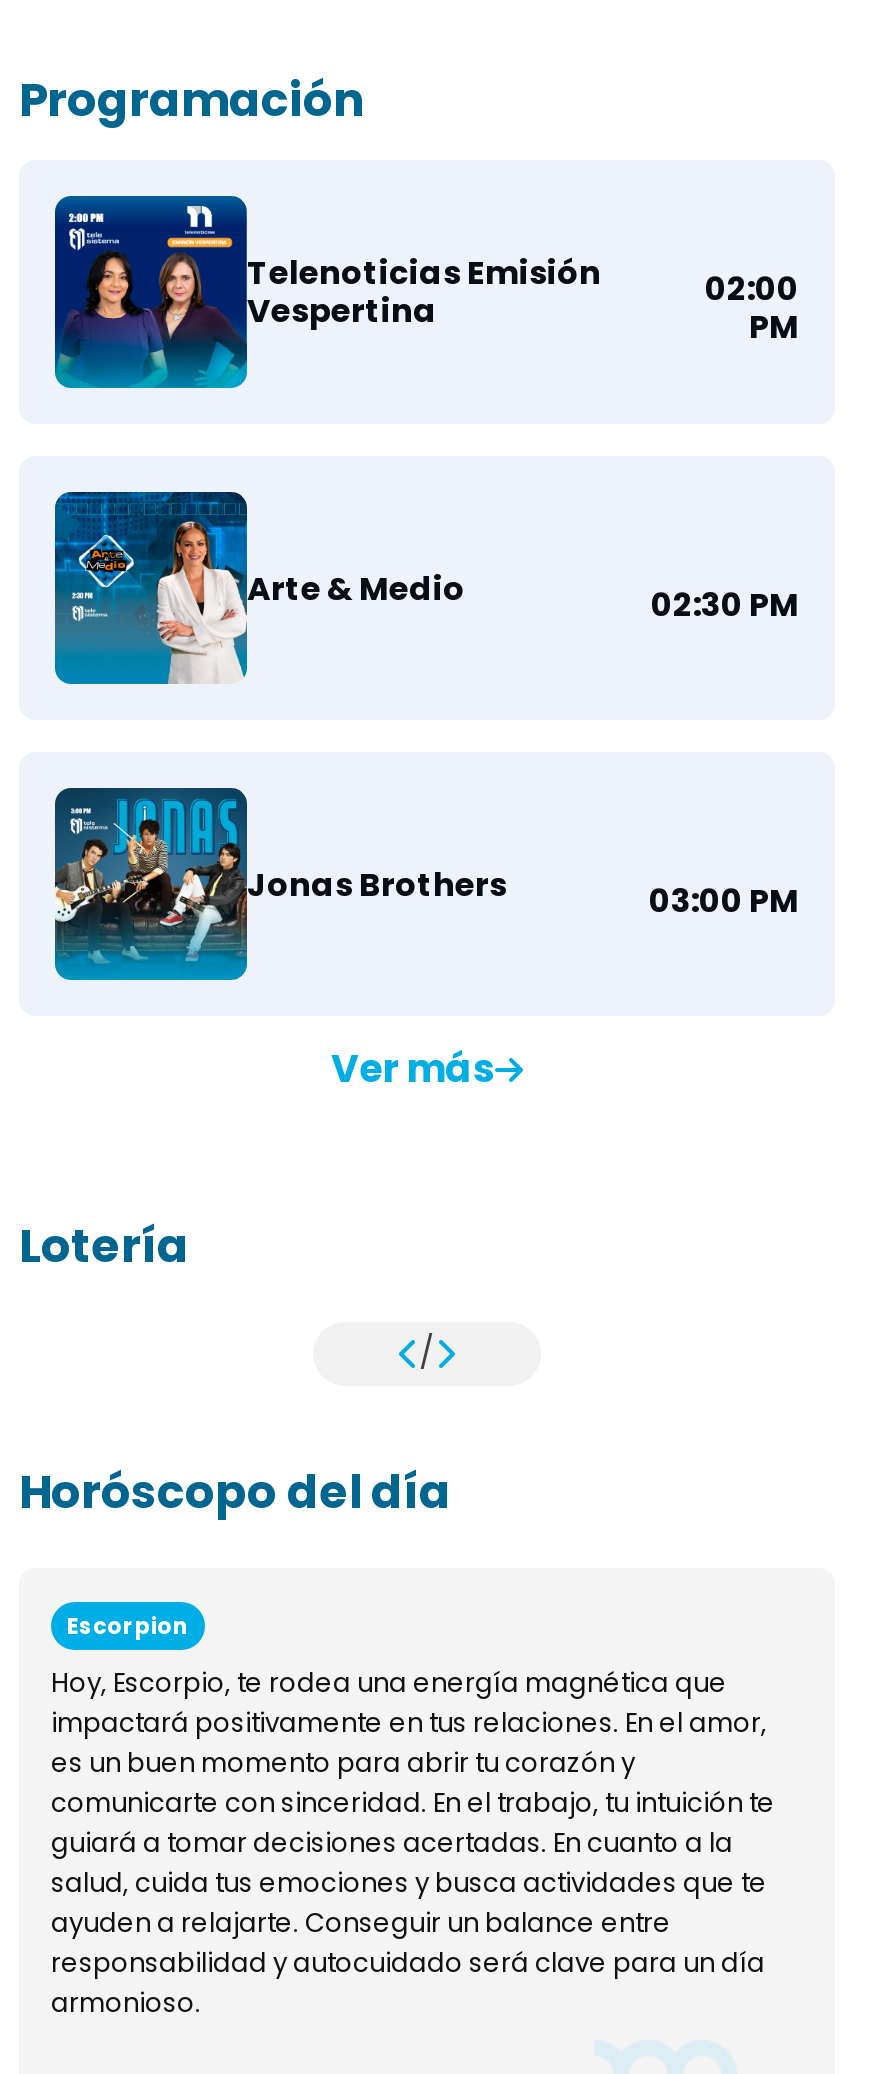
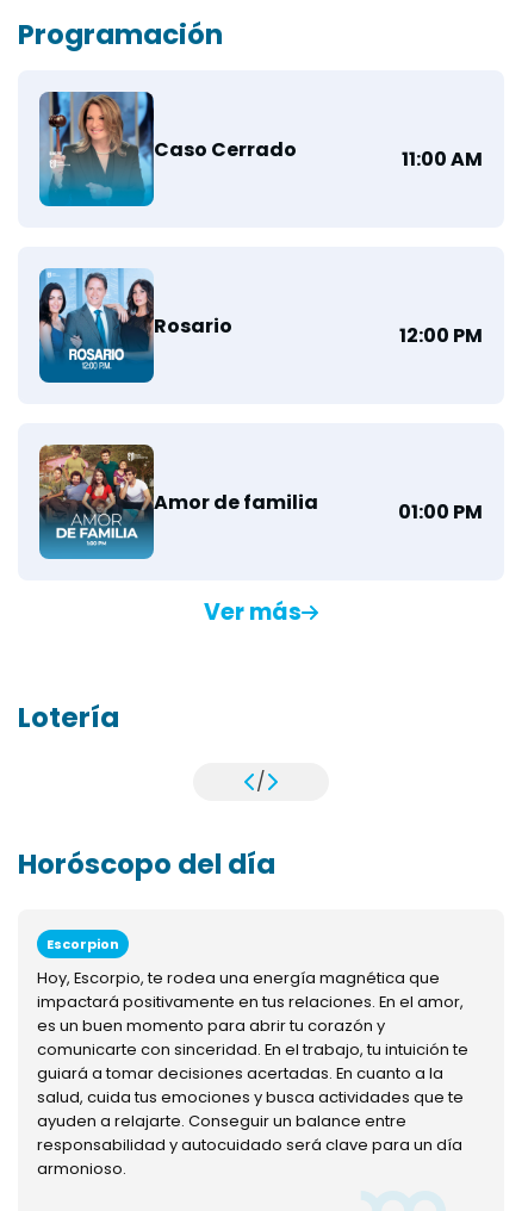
[55,194,799,376] [image] | Telenoticias Emisión | Vespertina | 02:00 | PM -> [38,91,483,199] [image] | Caso Cerrado | 11:00 AM
[53,490,799,684] [image] | Arte & Medio | 02:30 PM -> [38,267,483,384] [image] | Rosario | 12:00 PM
[53,786,799,978] [image] | Jonas Brothers | 03:00 PM -> [38,443,483,559] [image] | Amor de familia | 01:00 PM

